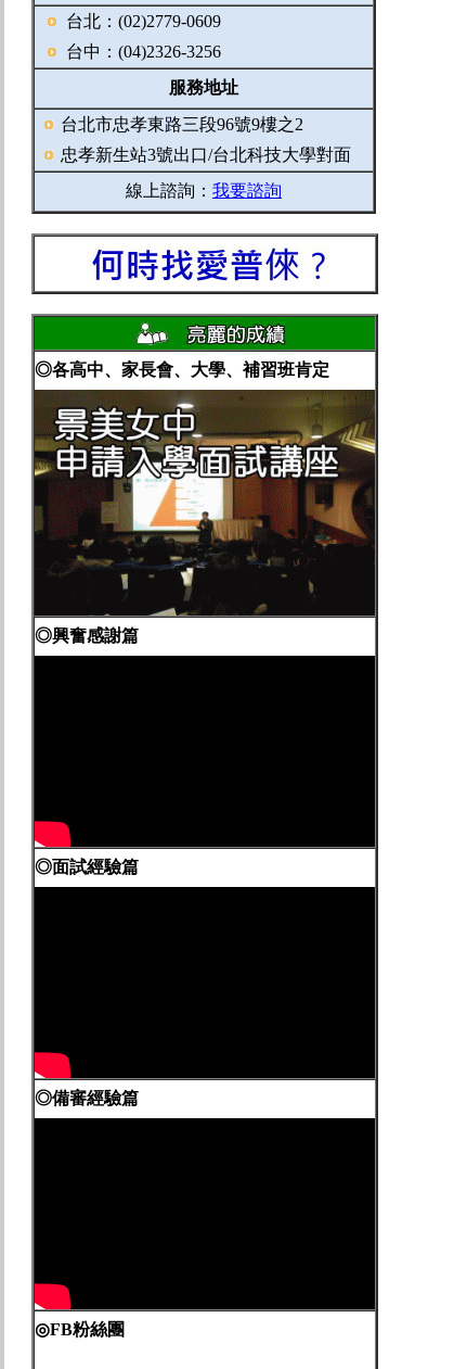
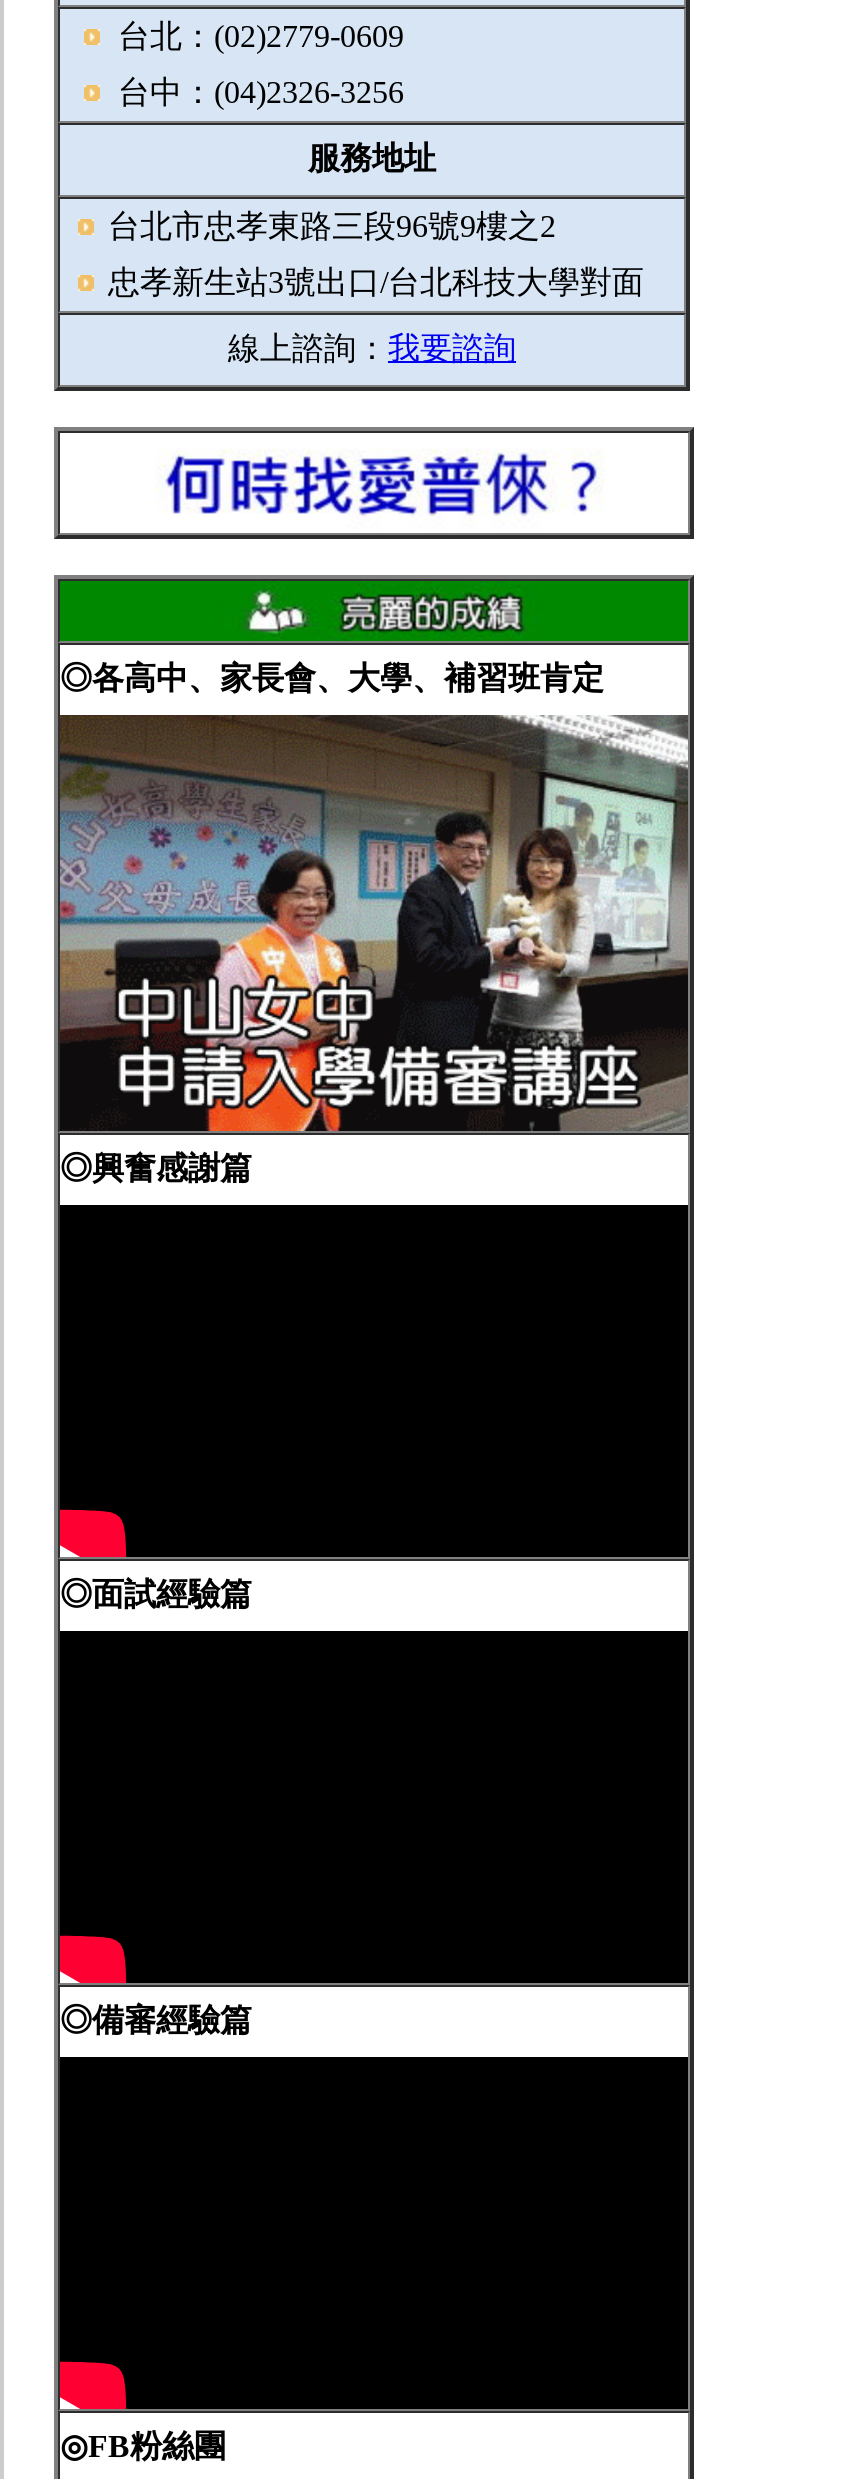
[34,389,376,617] [image] -> [60,715,690,1133] [image]

